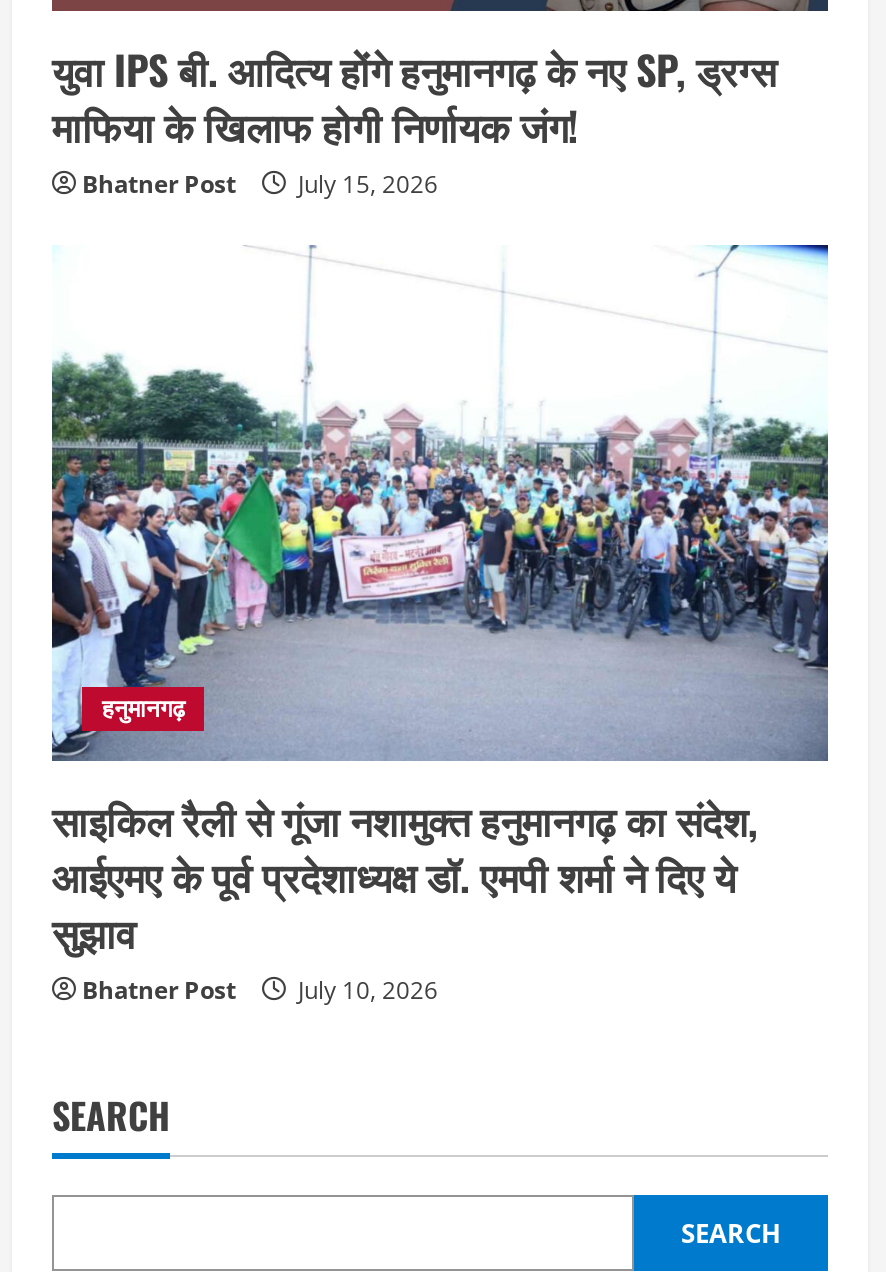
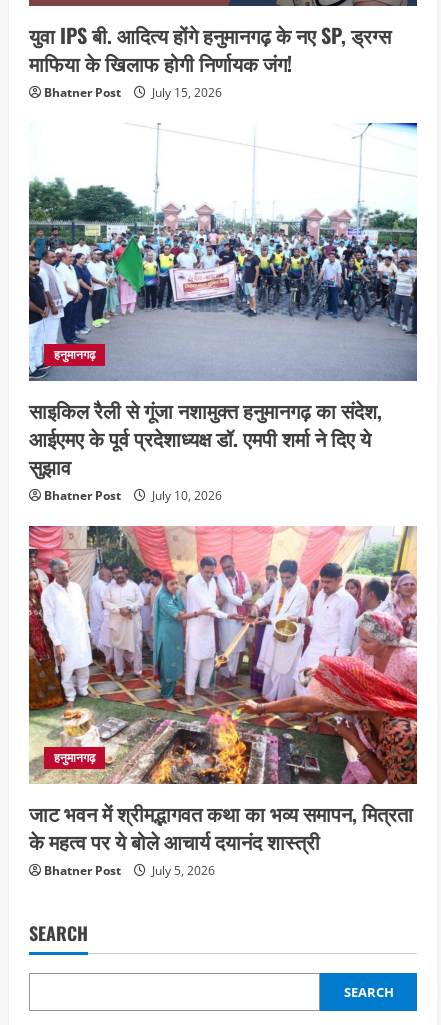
none -> [28,525,418,879] [image] | हनुमानगढ़ | जाट भवन में श्रीमद्भागवत कथा का भव्य समापन, मित्रता | के महत्व पर ये बोले आचार्य दयानंद शास्त्री | Bhatner Post | July 5, 2026

